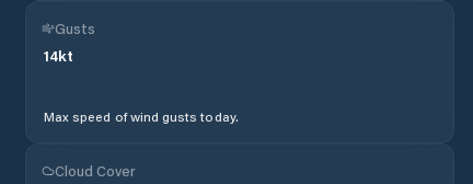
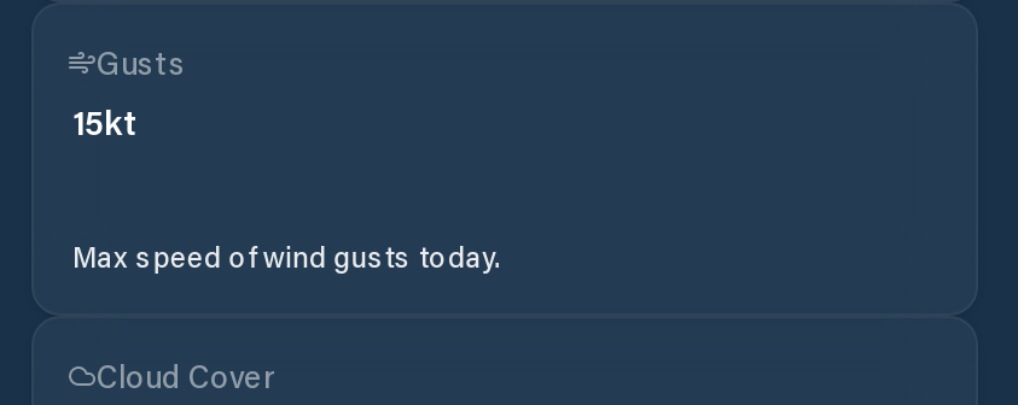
[44,45,73,66] 14kt -> [72,99,138,145] 15kt

